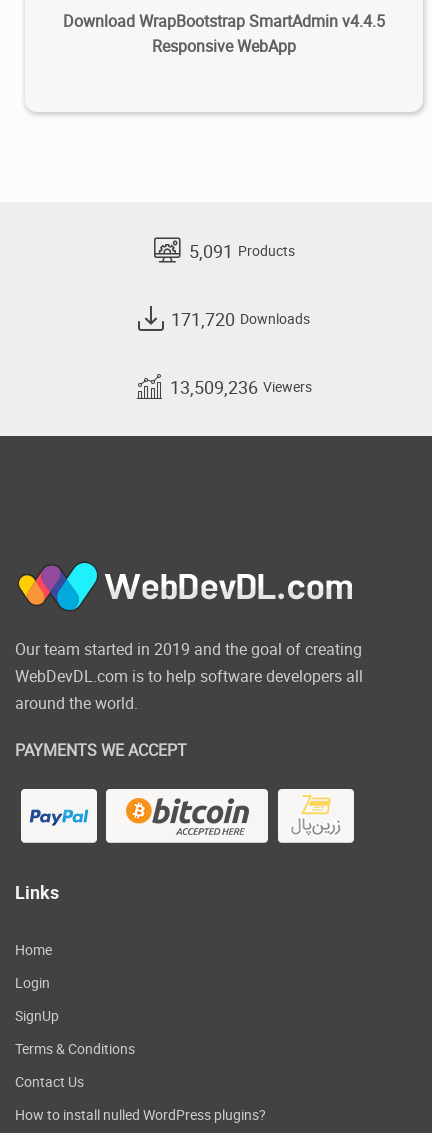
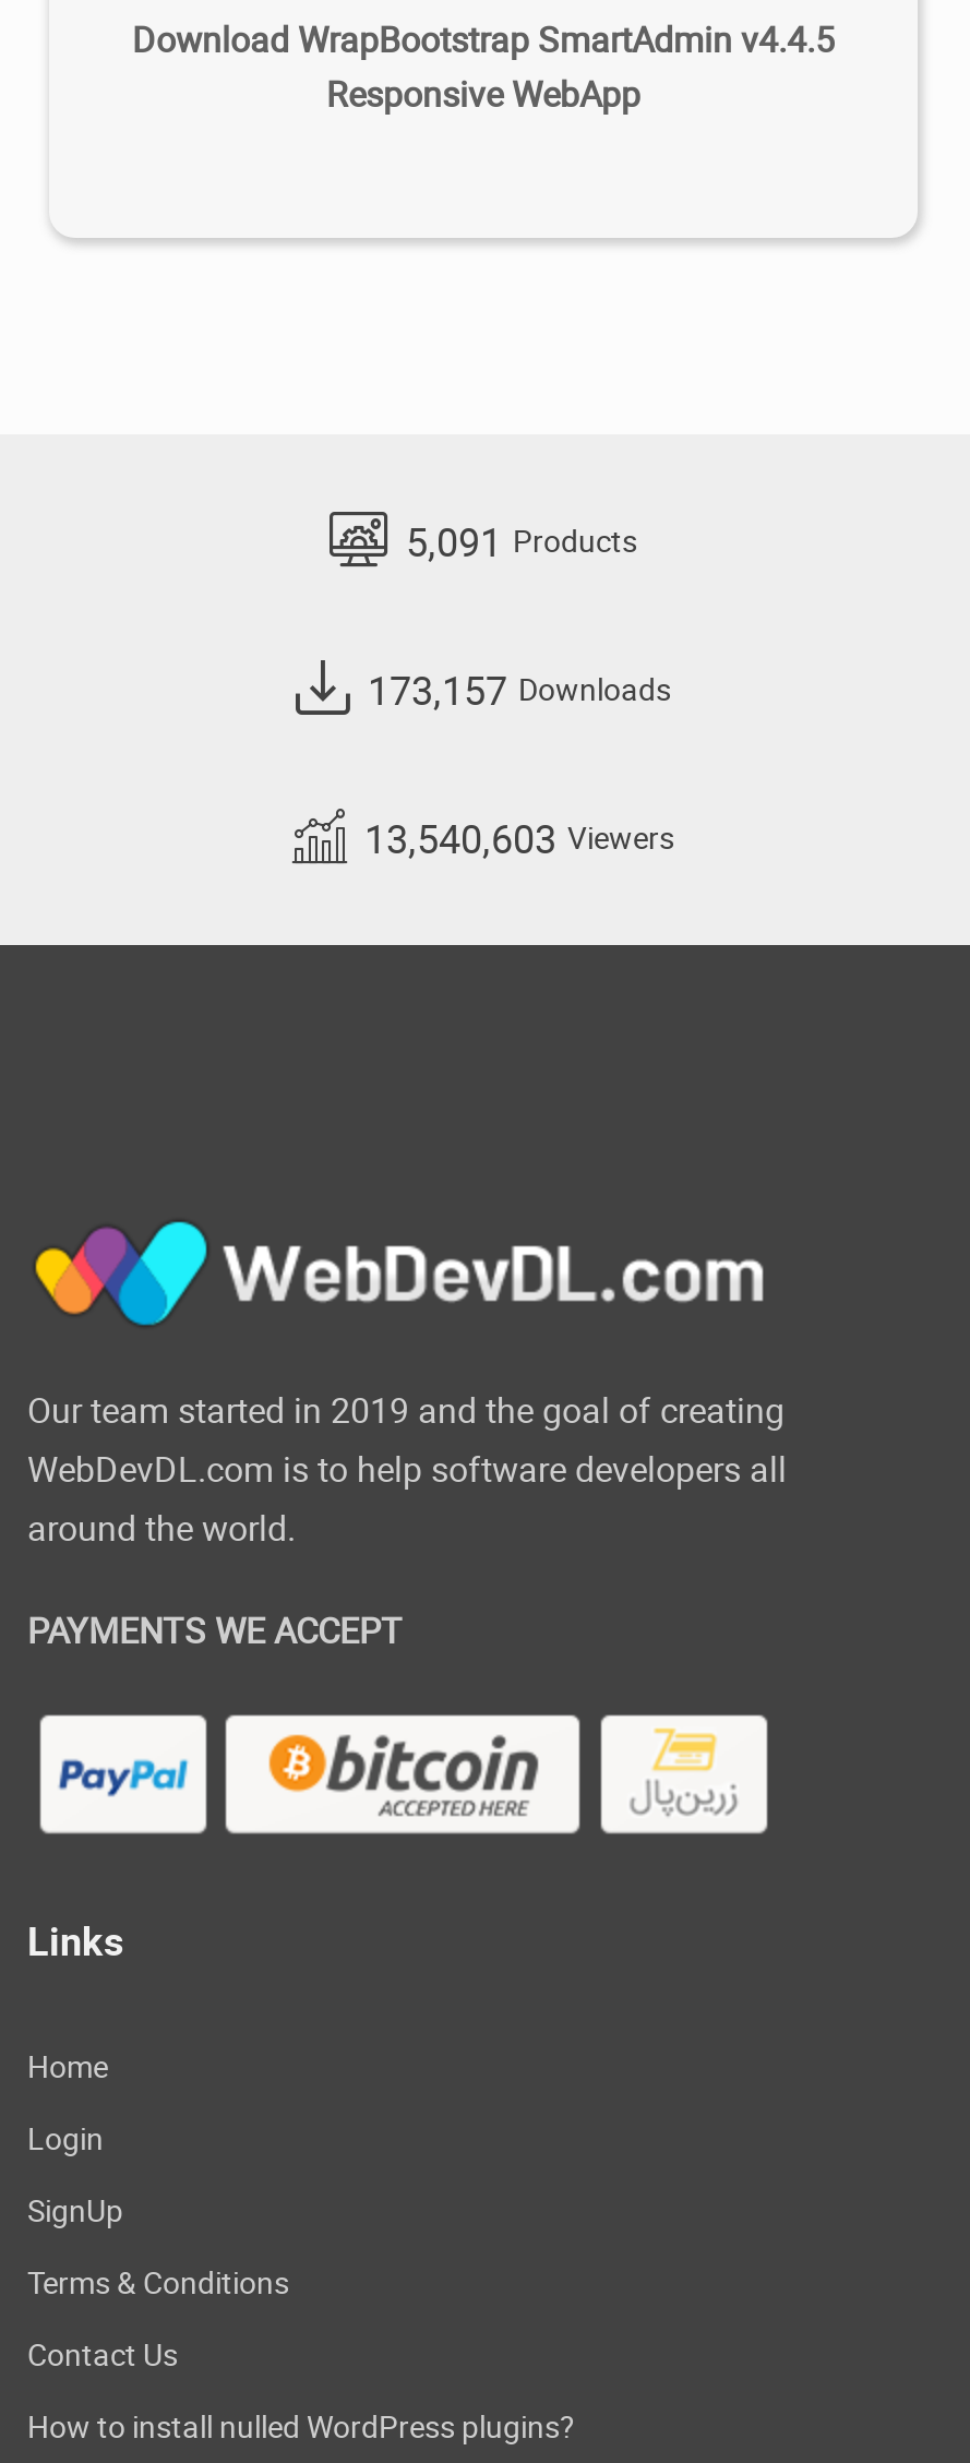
[171,307,310,331] 171,720 Downloads -> [368,663,671,715] 173,157 Downloads
[169,375,311,399] 13,509,236 Viewers -> [364,811,674,864] 13,540,603 Viewers

